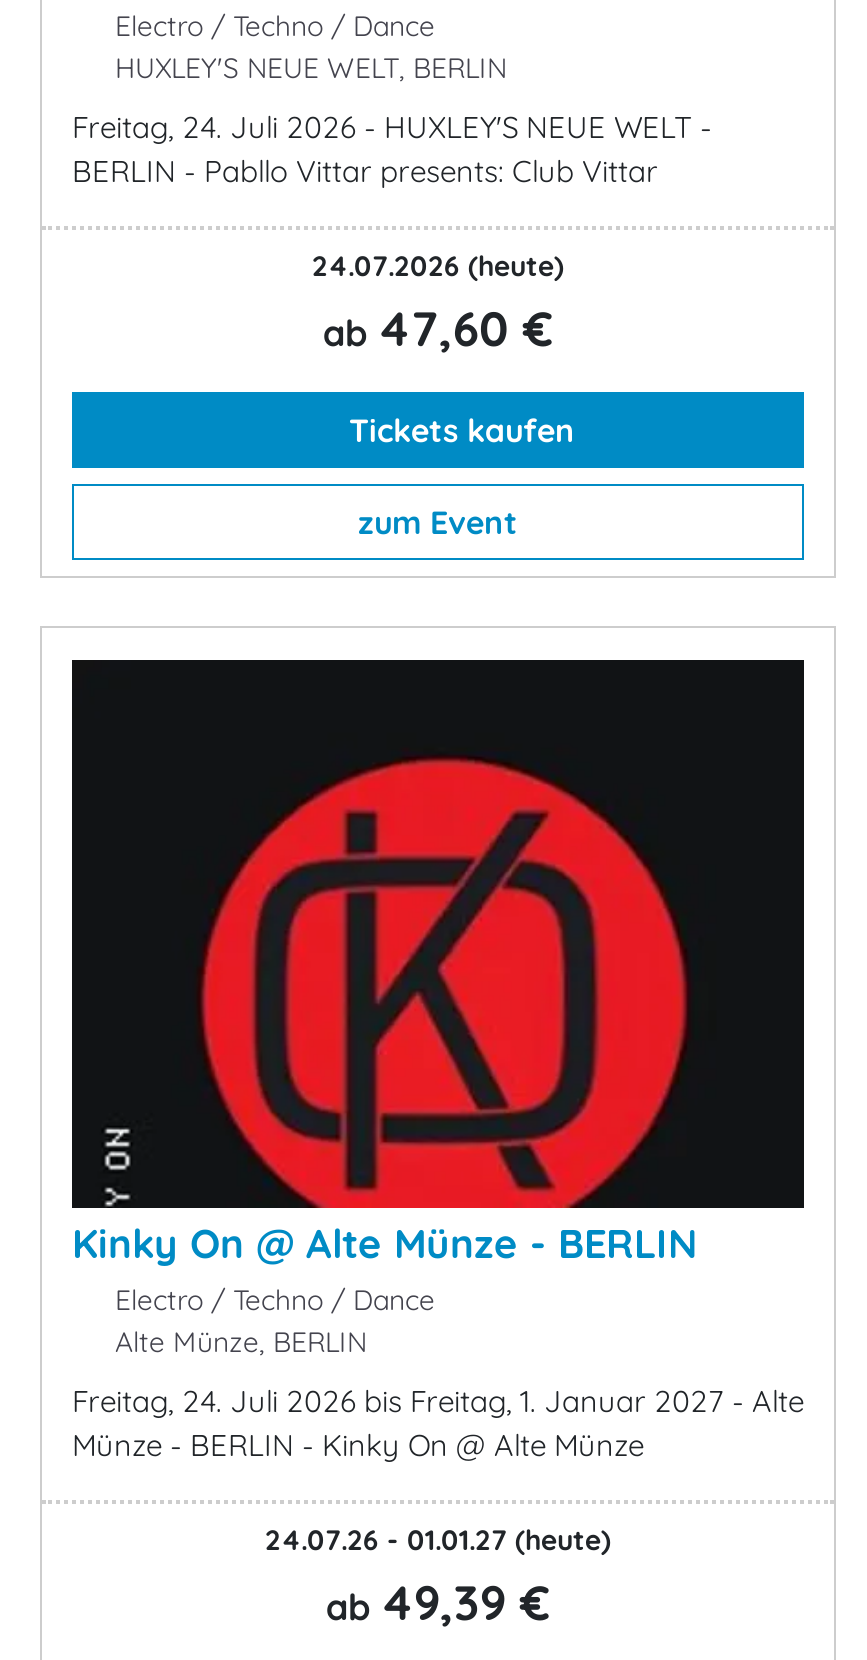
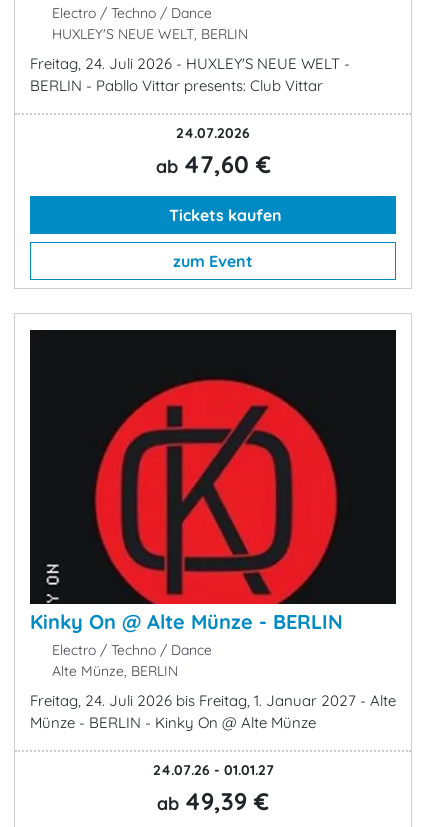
[312,248,564,284] 24.07.2026 (heute) -> [176,124,250,142] 24.07.2026
[265,1523,611,1559] 24.07.26 - 01.01.27 (heute) -> [152,761,273,779] 24.07.26 - 01.01.27

